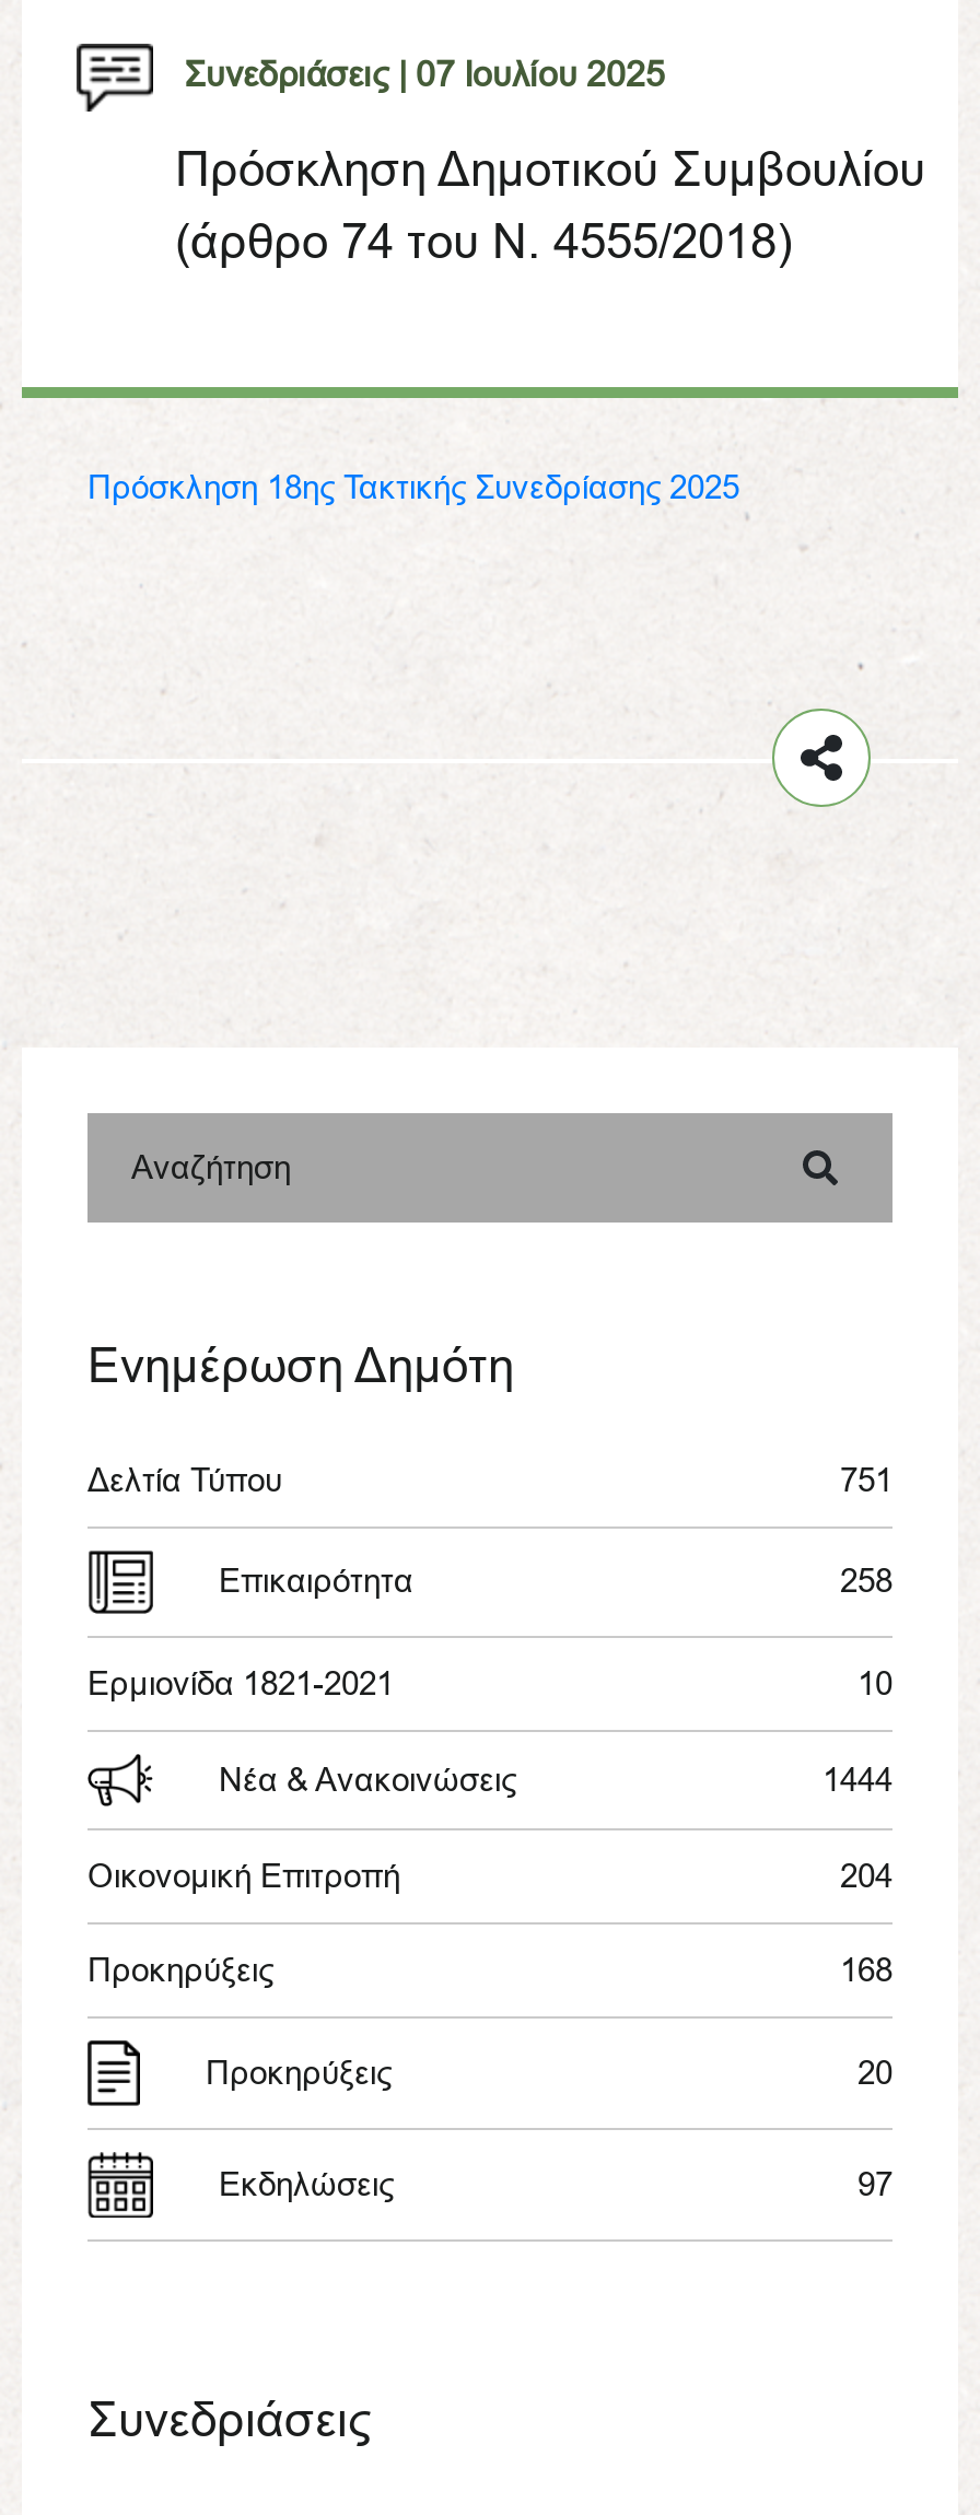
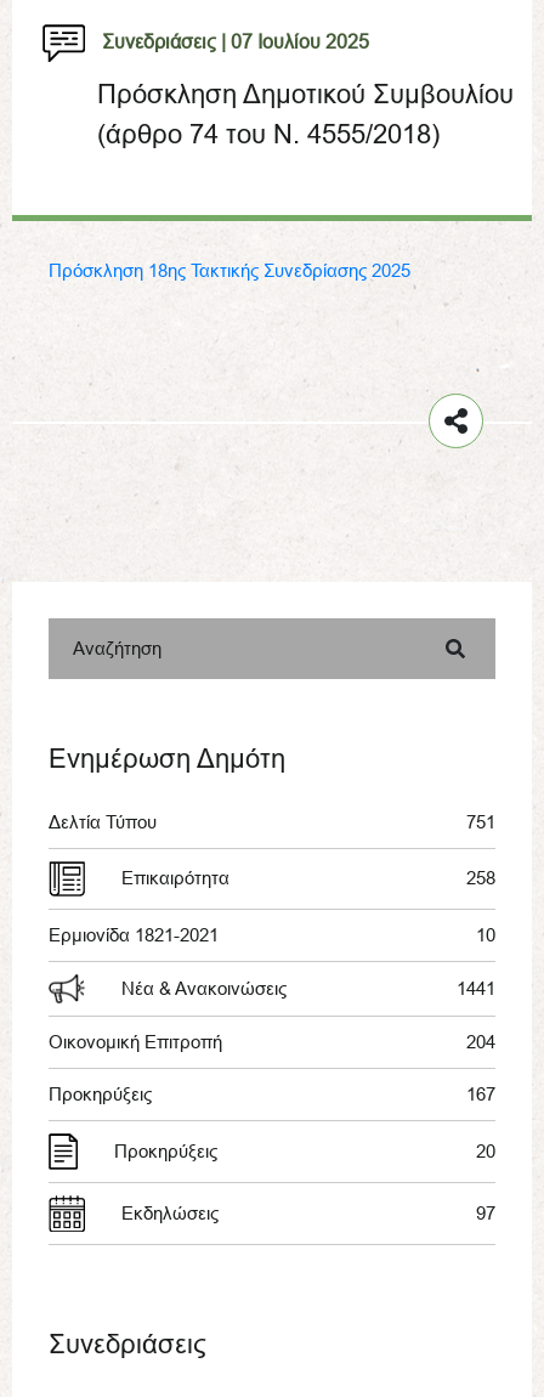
[822,1761,892,1798] 1444 -> [457,978,495,999] 1441
[840,1952,892,1989] 168 -> [466,1084,495,1105] 167

